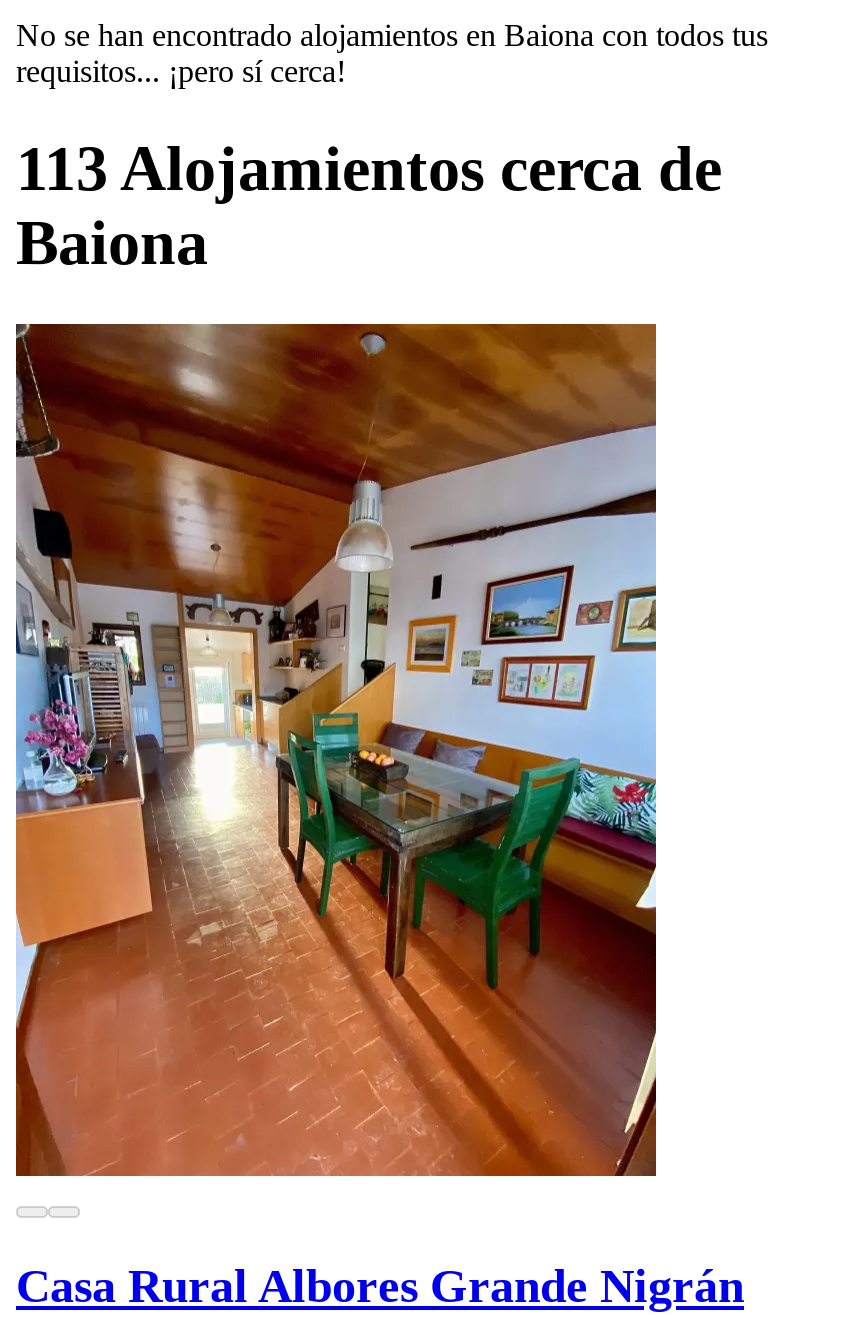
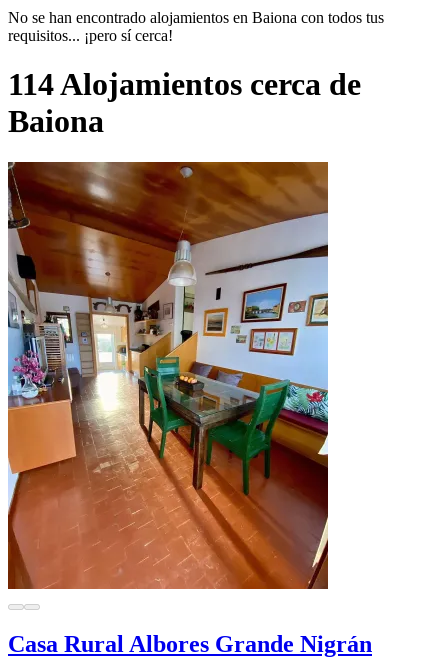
[16,133,722,205] 113 Alojamientos cerca de -> [8,66,361,102] 114 Alojamientos cerca de

